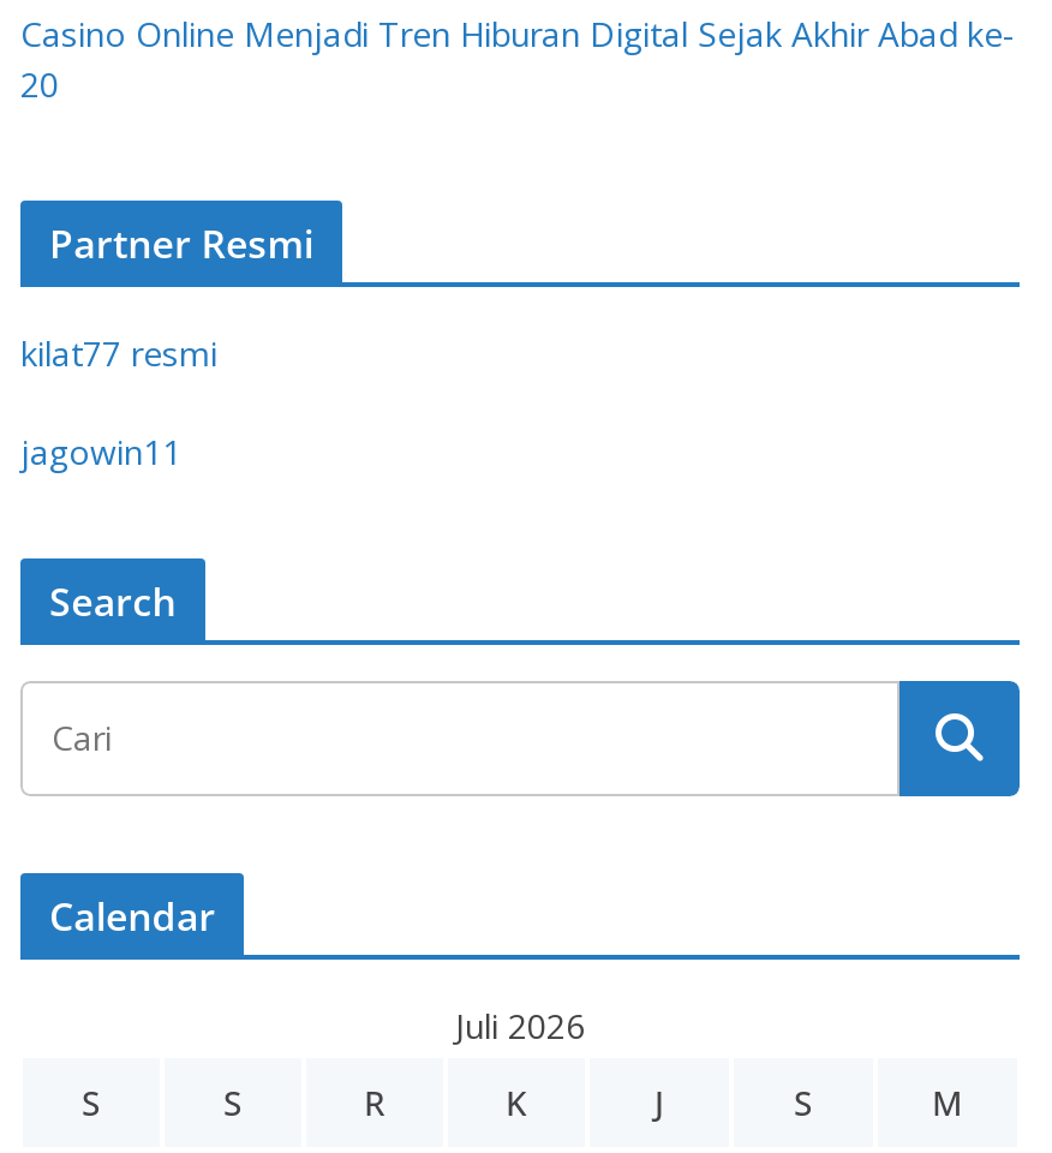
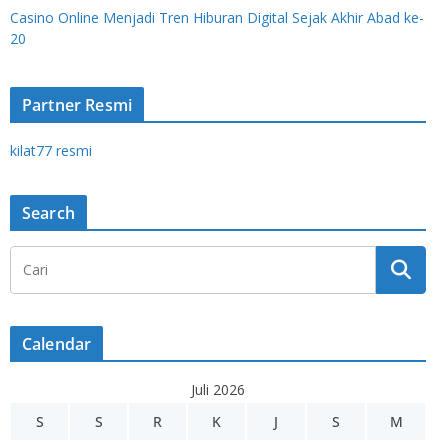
[20,429,181,474] jagowin11 -> none

